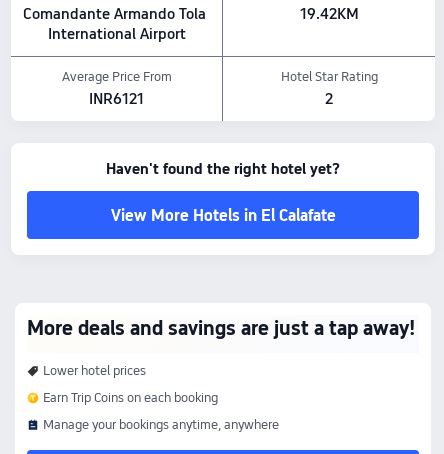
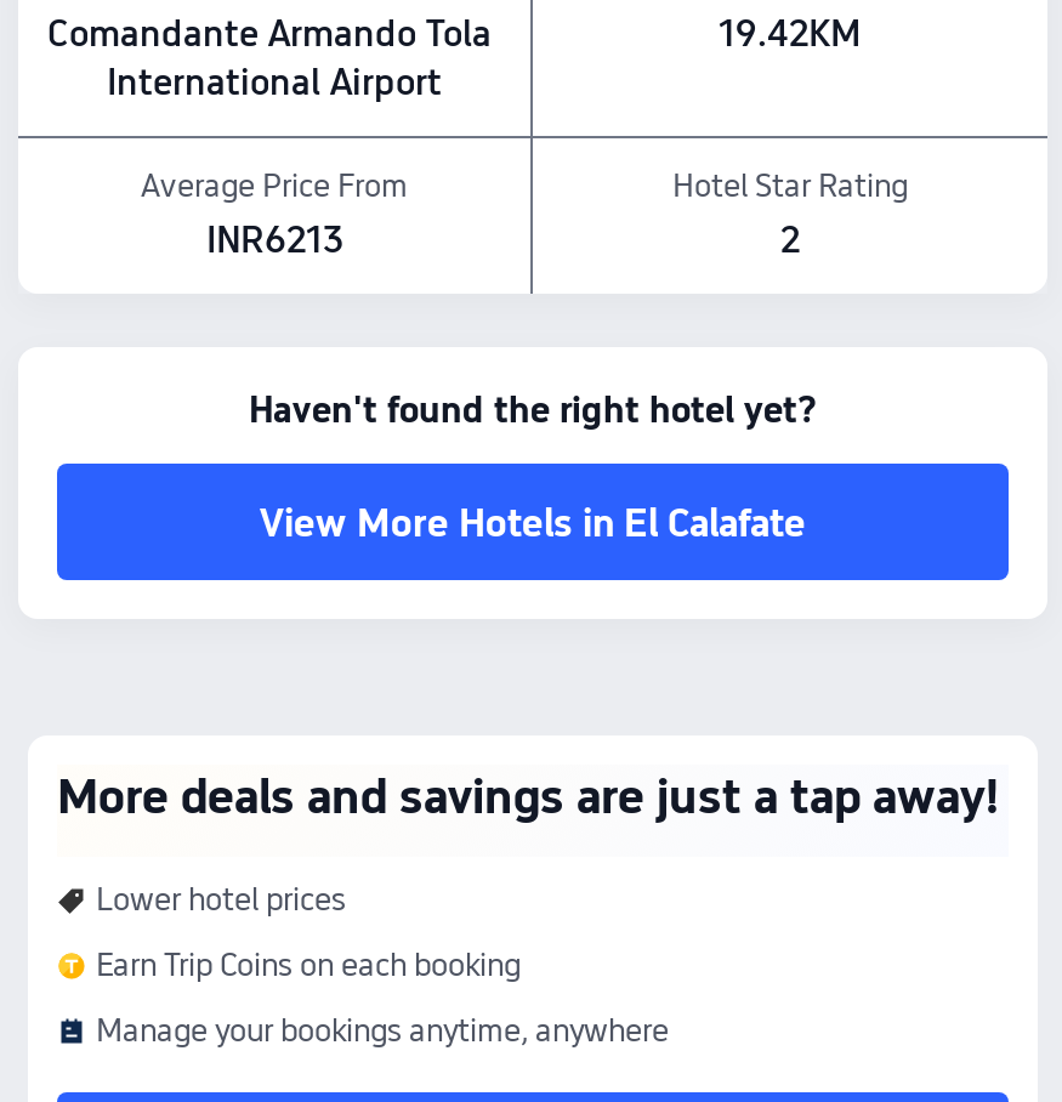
[89,90,144,108] INR6121 -> [206,218,342,262] INR6213

